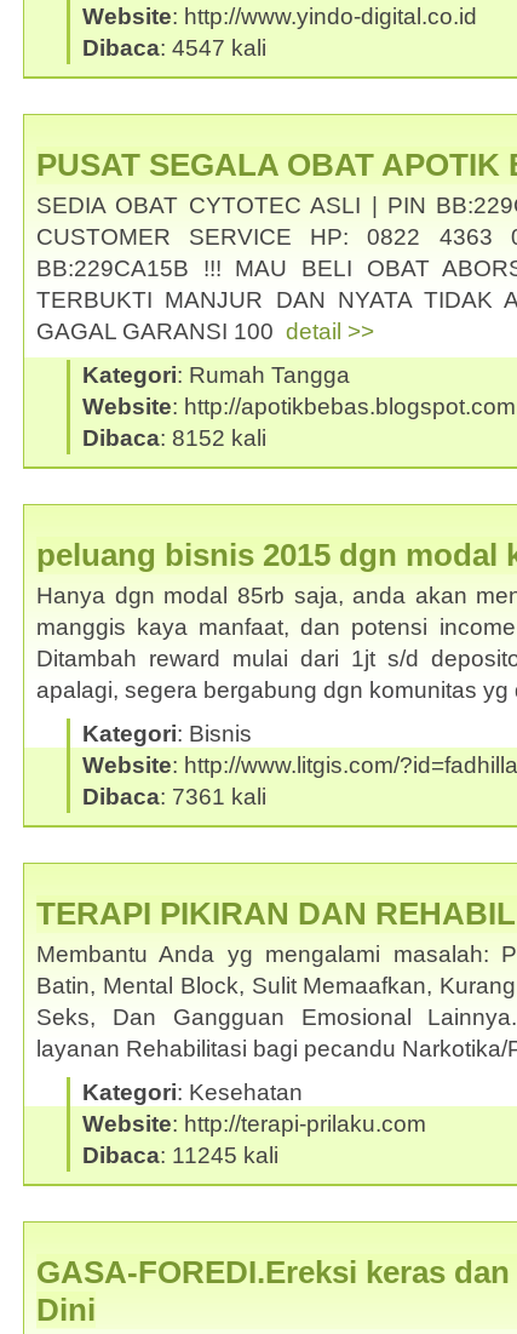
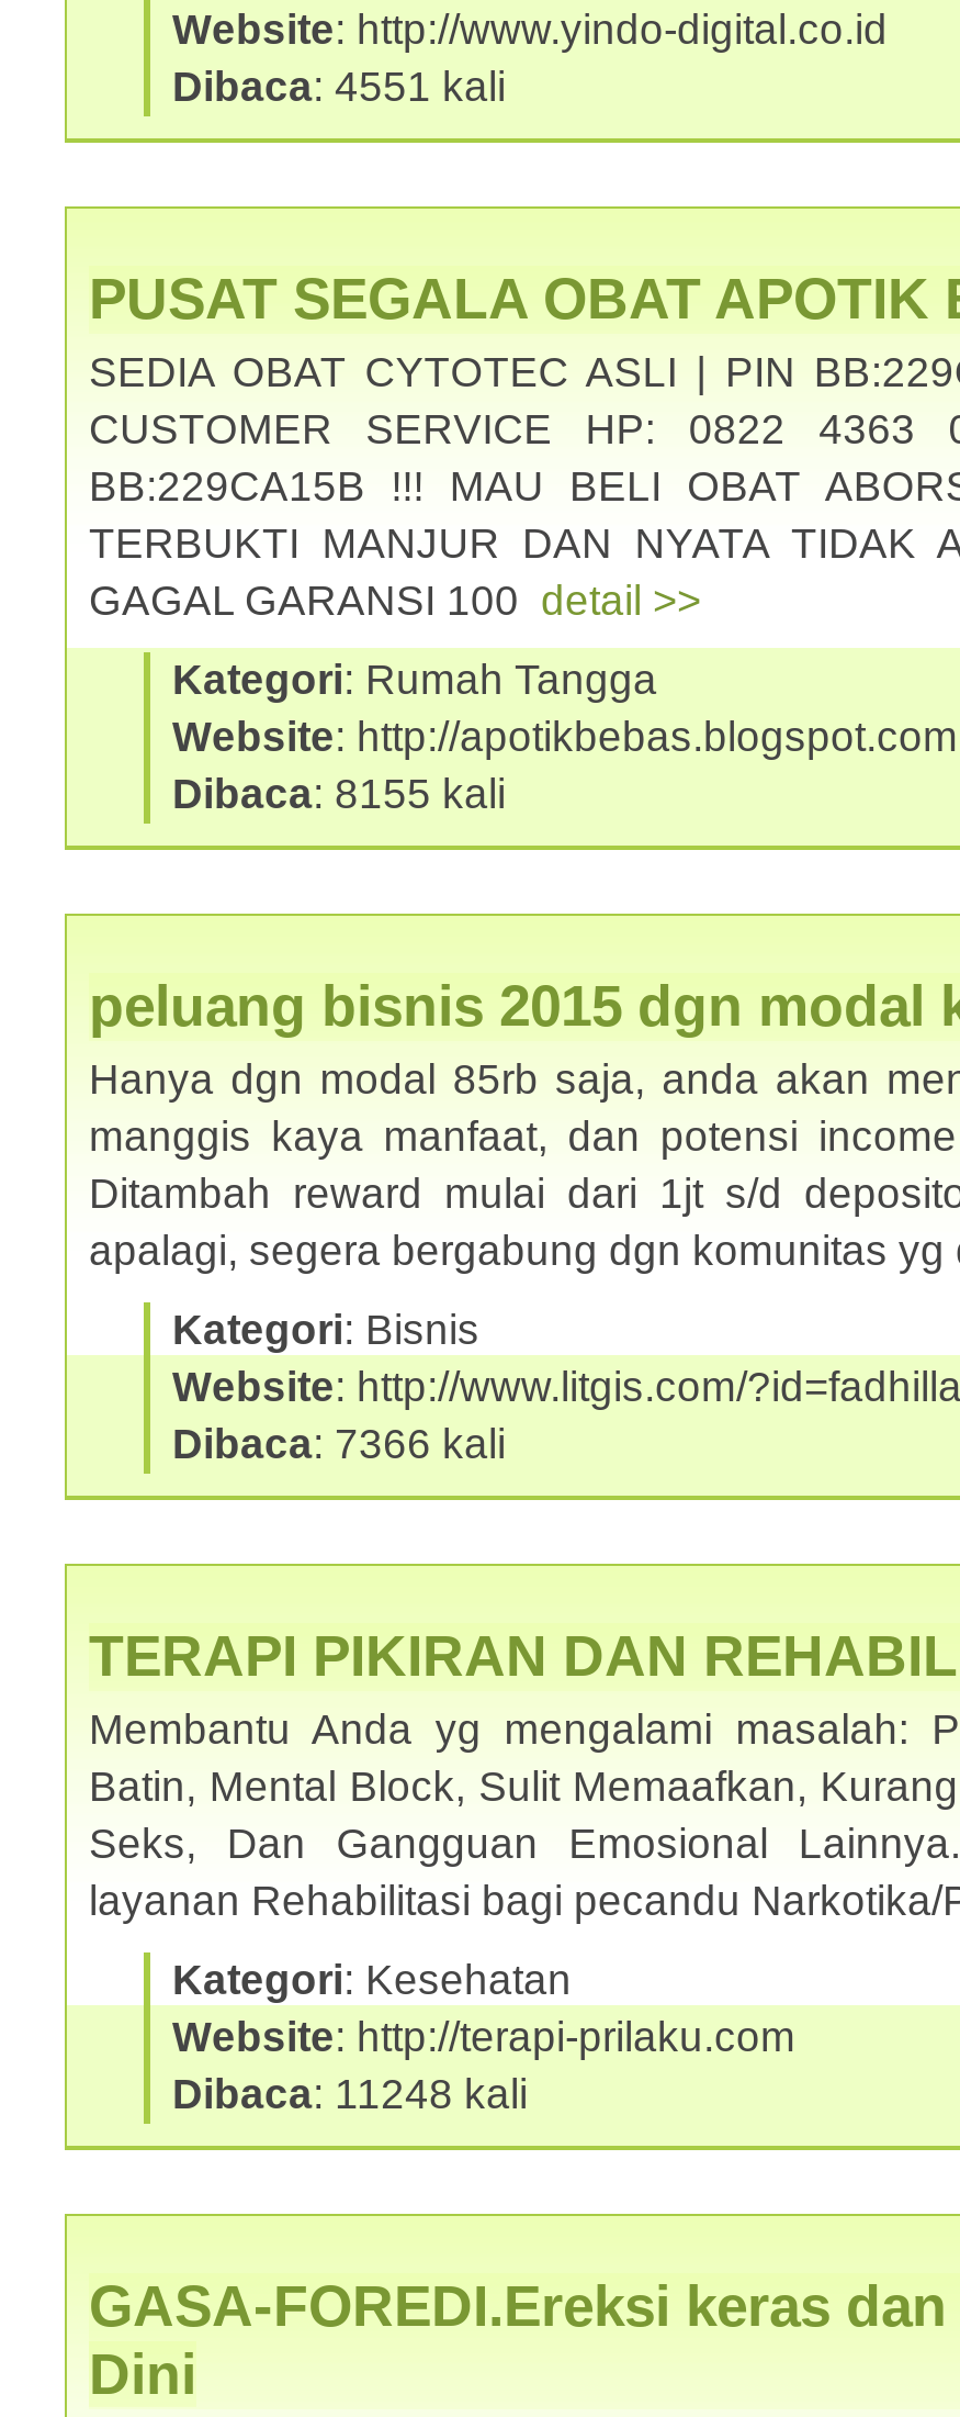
[82,35,266,61] Dibaca: 4547 kali -> [172,64,506,110] Dibaca: 4551 kali
[82,425,266,451] Dibaca: 8152 kali -> [172,771,506,817] Dibaca: 8155 kali
[82,784,266,809] Dibaca: 7361 kali -> [172,1421,506,1467] Dibaca: 7366 kali
[82,1143,278,1168] Dibaca: 11245 kali -> [172,2071,528,2117] Dibaca: 11248 kali

